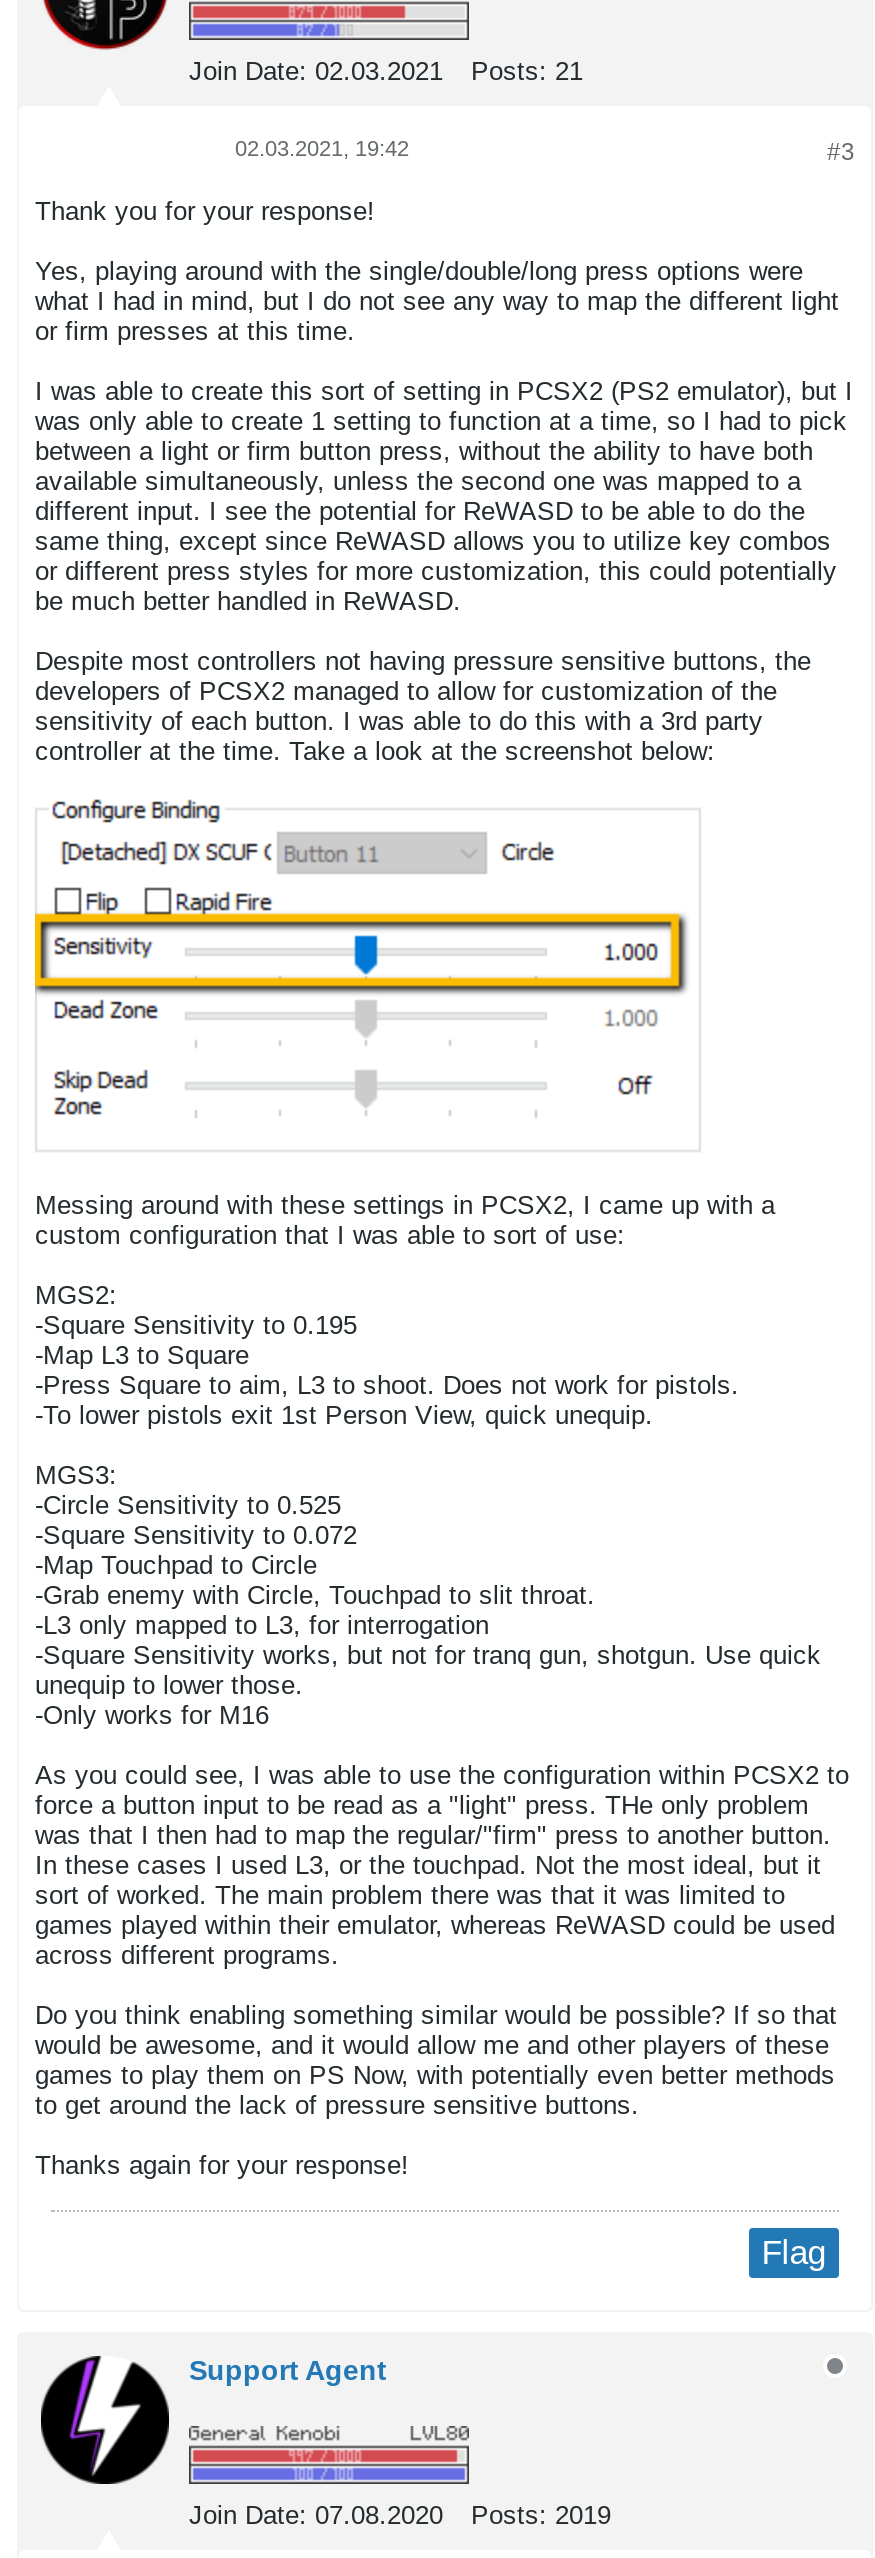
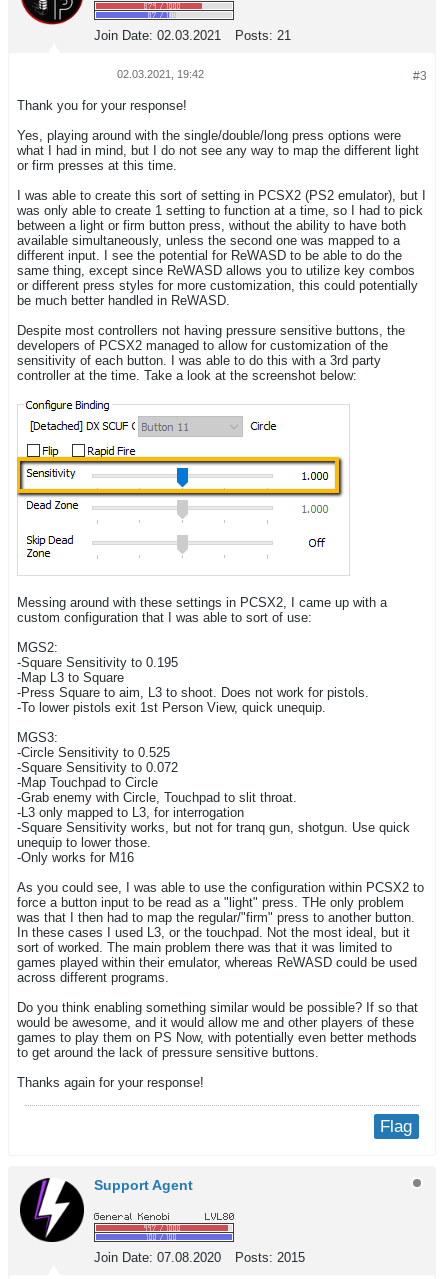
[189,2500,611,2530] Join Date: 07.08.2020 Posts: 2019 -> [94,1250,305,1265] Join Date: 07.08.2020 Posts: 2015

